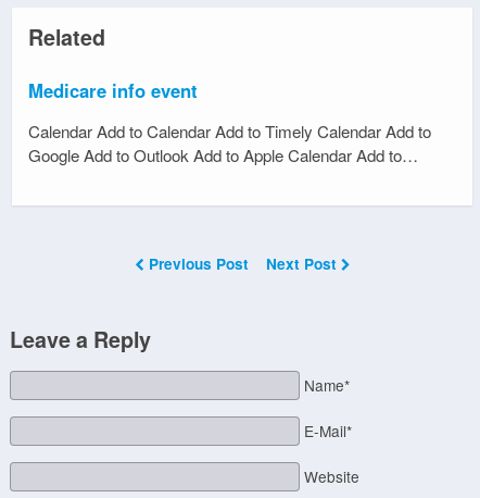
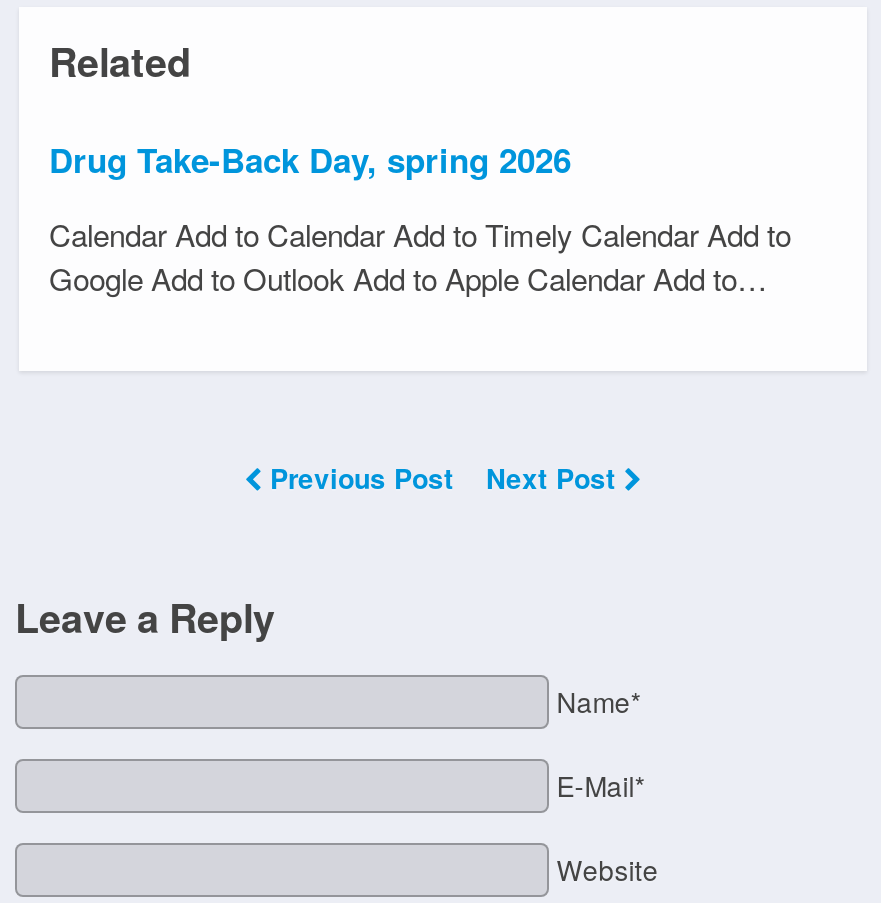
[28,77,198,104] Medicare info event -> [49,135,571,183] Drug Take-Back Day, spring 2026

